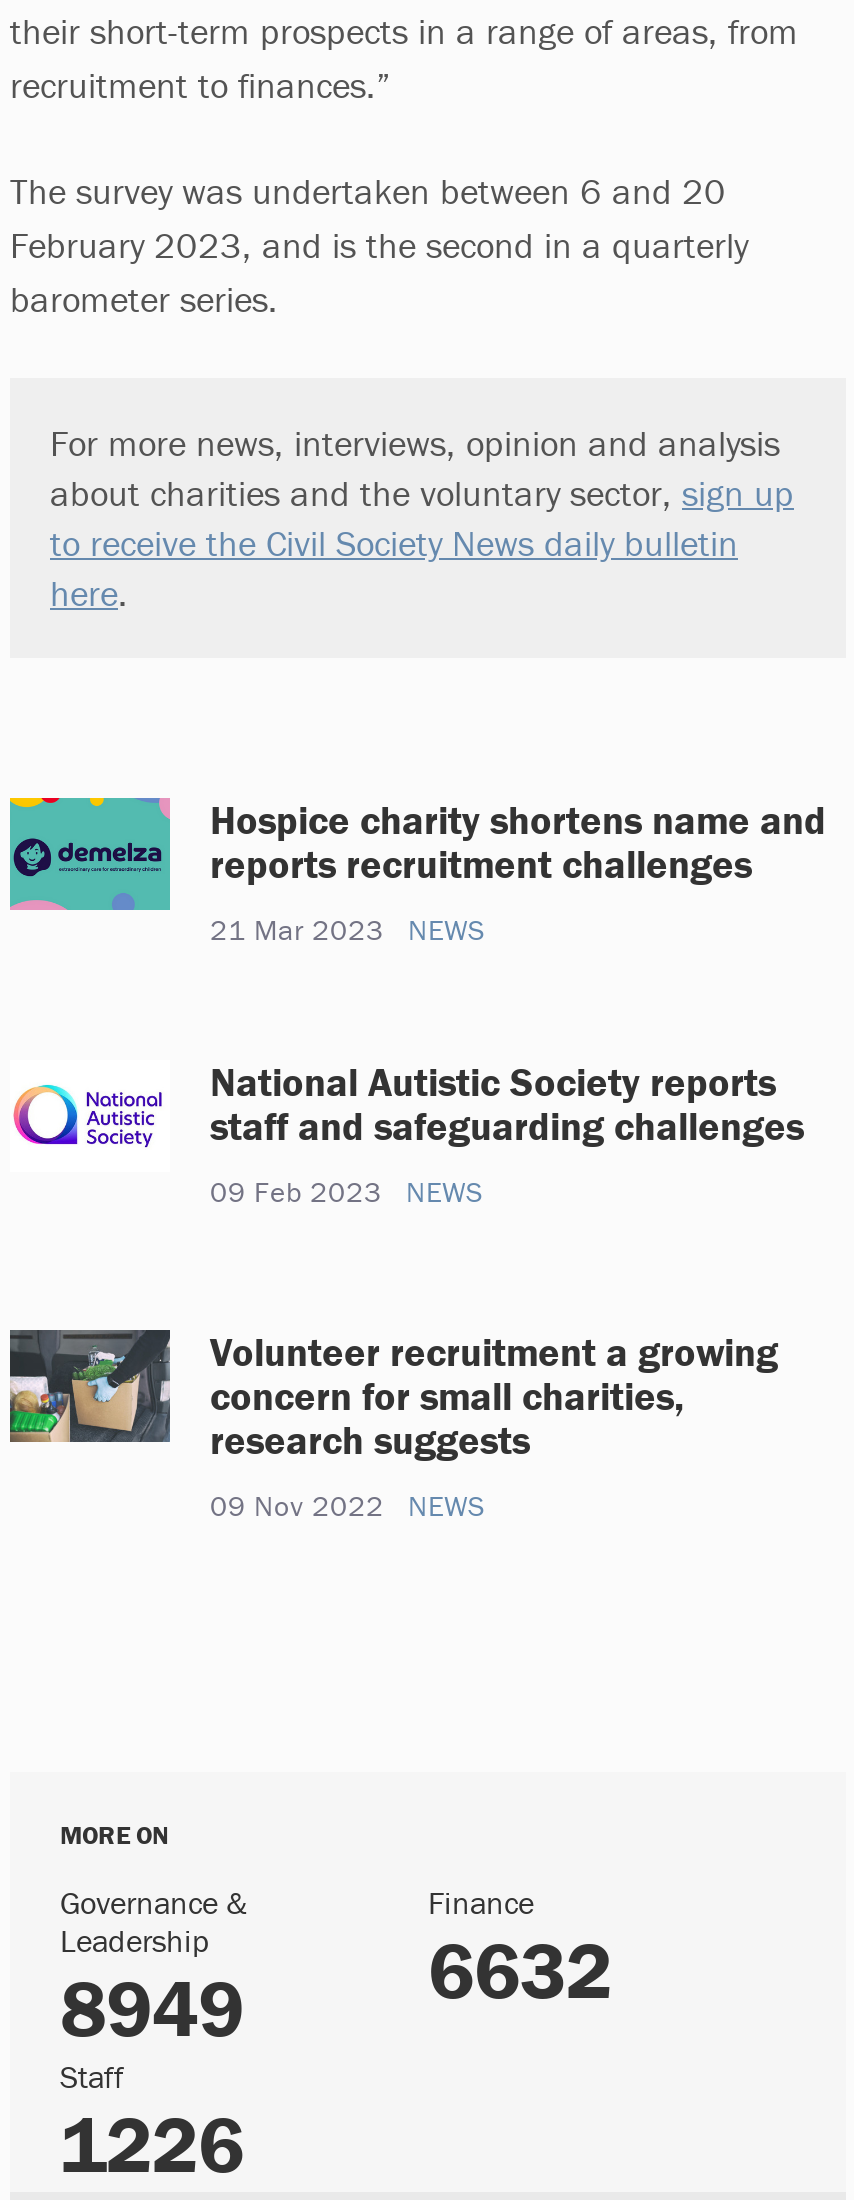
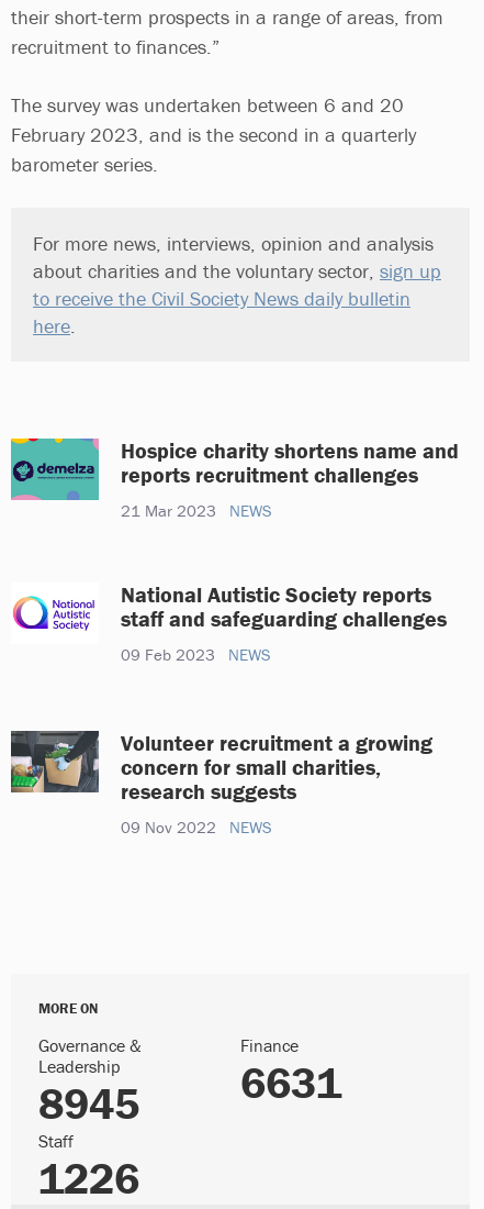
[428,1919,612,2017] 6632 -> [240,1055,341,1109] 6631
[60,1957,244,2055] 8949 -> [38,1076,139,1129] 8945

